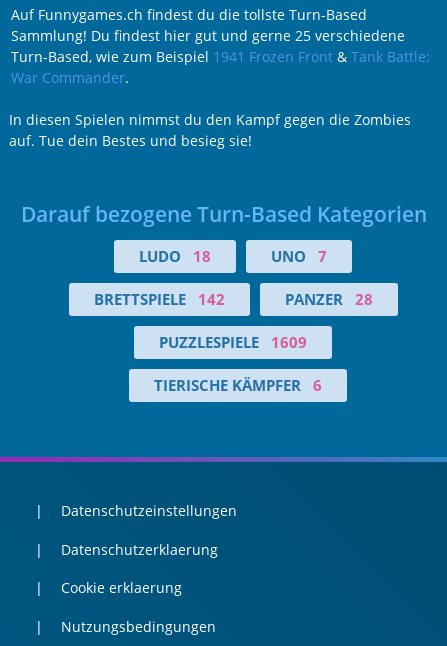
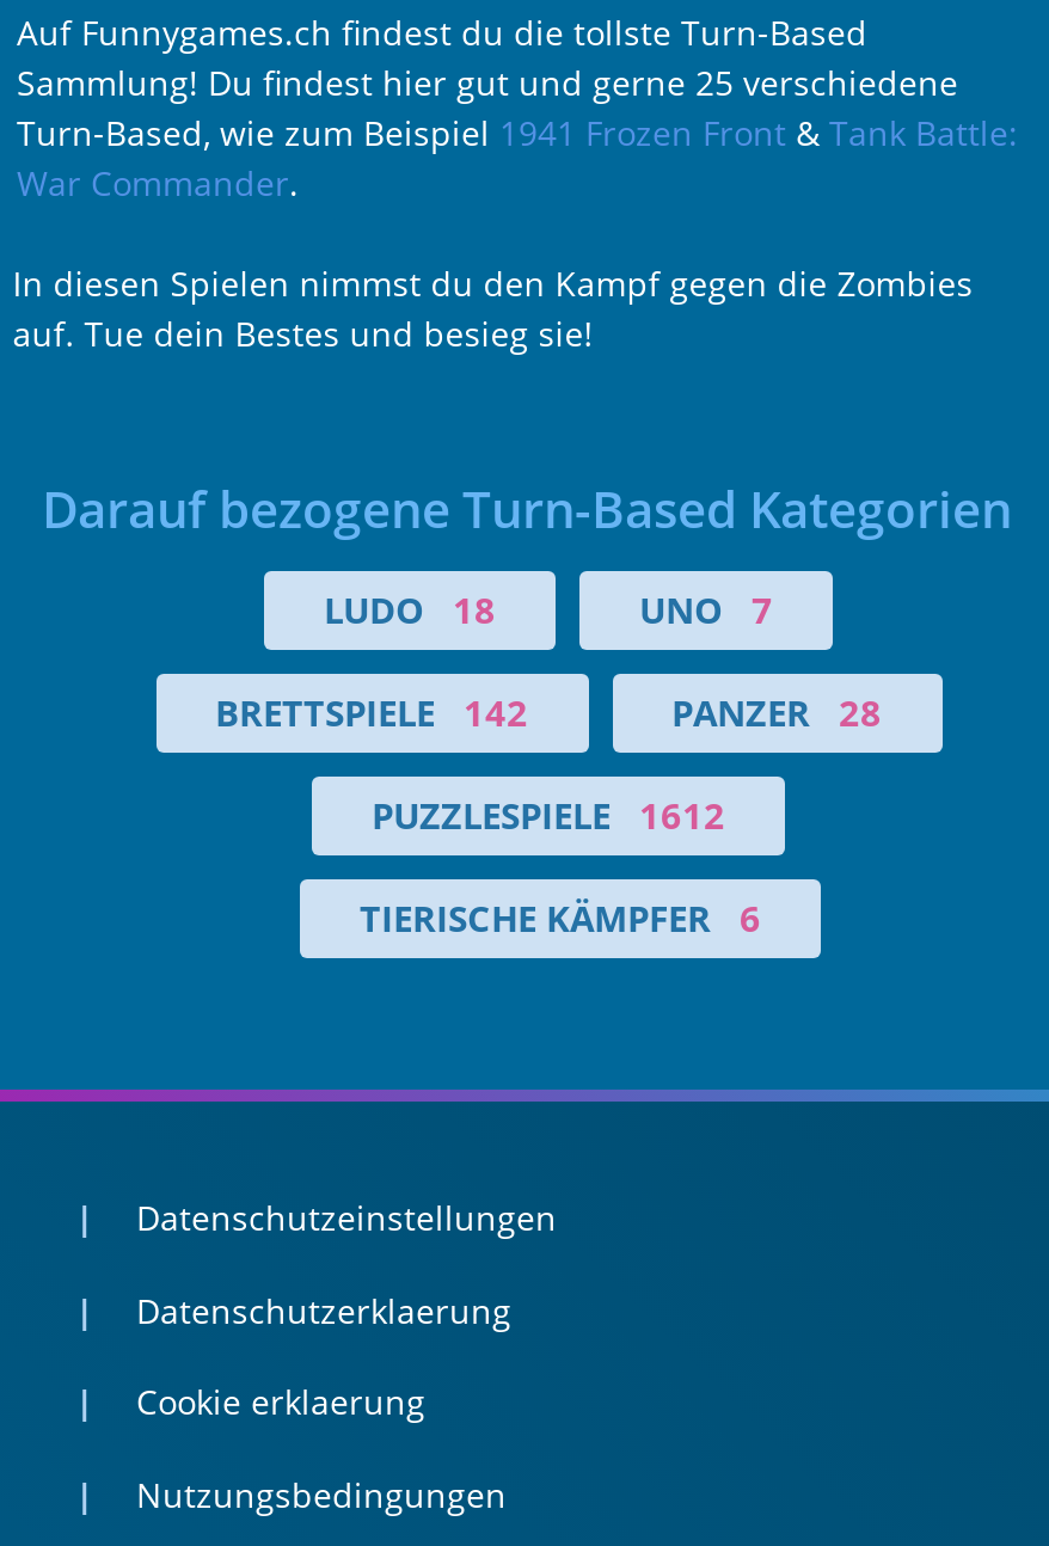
[159,332,307,352] PUZZLESPIELE 1609 -> [372,792,725,840] PUZZLESPIELE 1612

